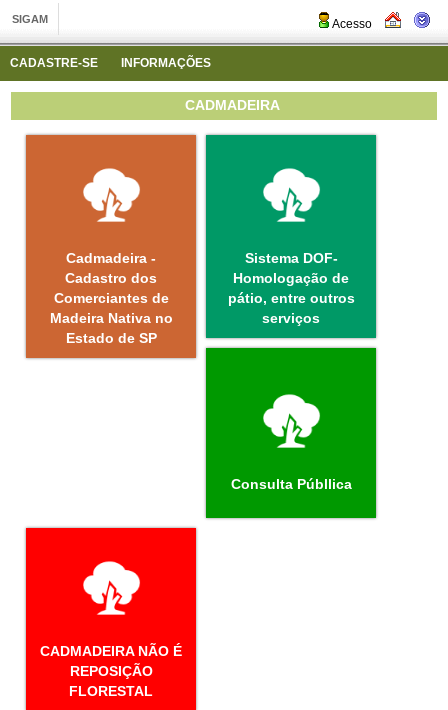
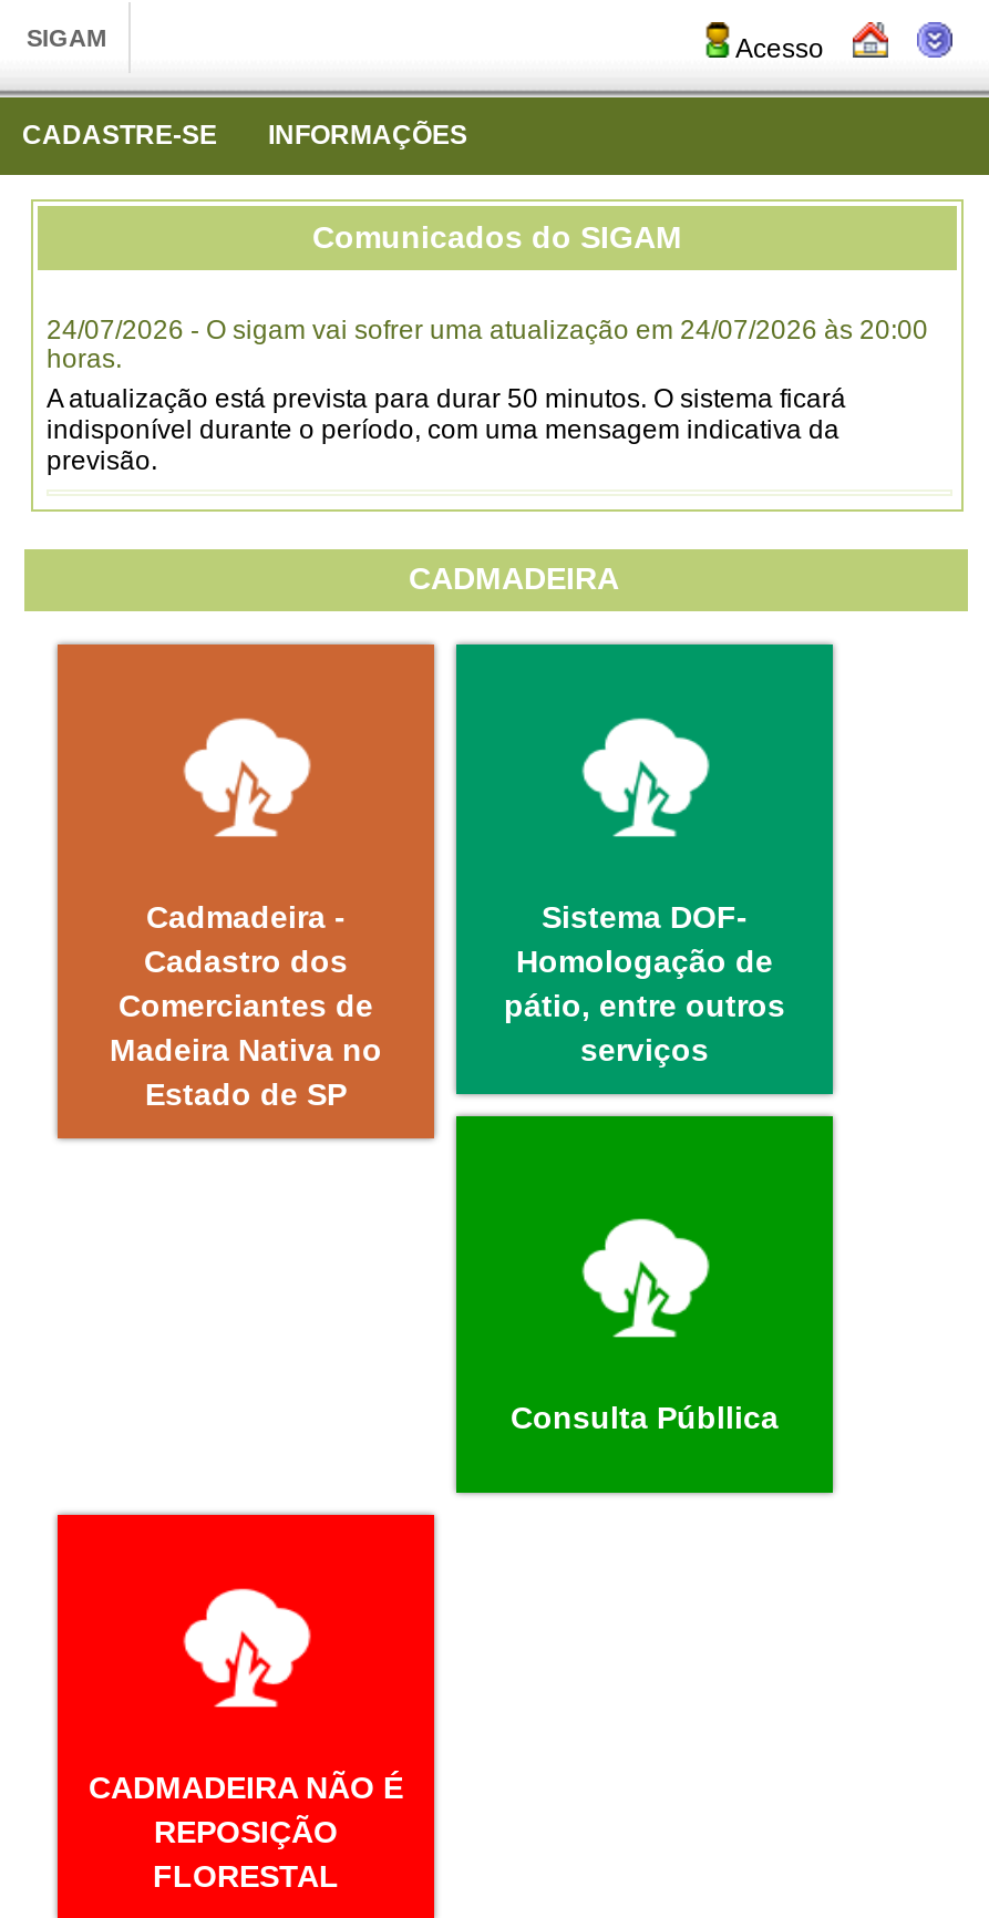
none -> [29,202,966,525] [image] | Comunicados do SIGAM | 24/07/2026 - O sigam vai sofrer uma atualização em 24/07/2026 às 20:00 | horas. | A atualização está prevista para durar 50 minutos. O sistema ficará | indisponível durante o período, com uma mensagem indicativa da | previsão.

